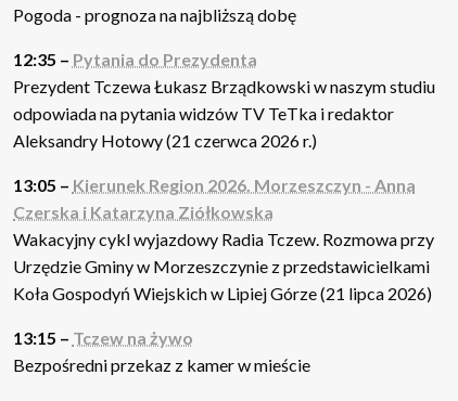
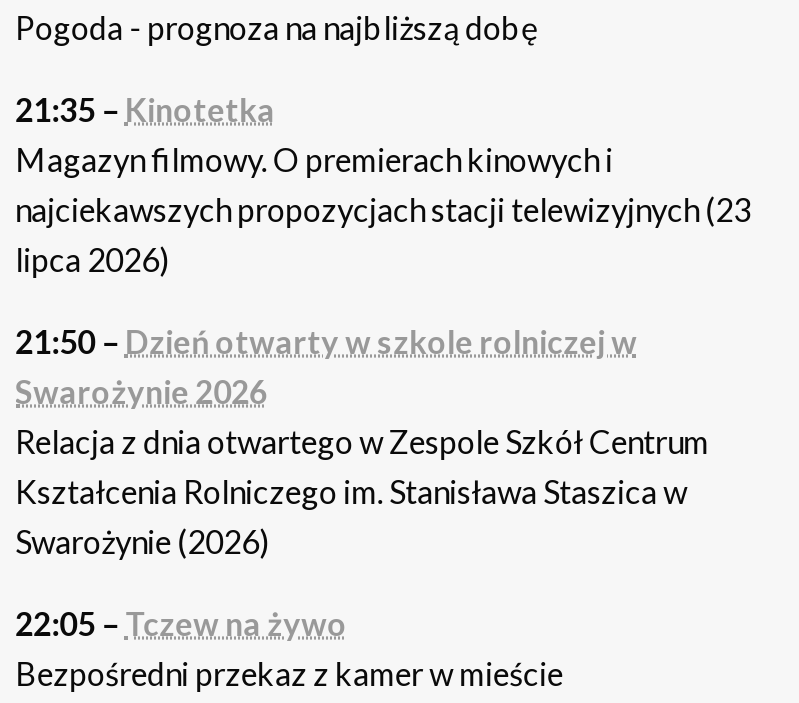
[13,49,435,151] 12:35 – Pytania do Prezydenta | Prezydent Tczewa Łukasz Brządkowski w naszym studiu | odpowiada na pytania widzów TV TeTka i redaktor | Aleksandry Hotowy (21 czerwca 2026 r.) -> [15,91,751,279] 21:35 – Kinotetka | Magazyn filmowy. O premierach kinowych i | najciekawszych propozycjach stacji telewizyjnych (23 | lipca 2026)
[13,175,434,304] 13:05 – Kierunek Region 2026. Morzeszczyn - Anna | Czerska i Katarzyna Ziółkowska | Wakacyjny cykl wyjazdowy Radia Tczew. Rozmowa przy | Urzędzie Gminy w Morzeszczynie z przedstawicielkami | Koła Gospodyń Wiejskich w Lipiej Górze (21 lipca 2026) -> [15,323,709,561] 21:50 – Dzień otwarty w szkole rolniczej w | Swarożynie 2026 | Relacja z dnia otwartego w Zespole Szkół Centrum | Kształcenia Rolniczego im. Stanisława Staszica w | Swarożynie (2026)
[13,328,193,348] 13:15 – Tczew na żywo -> [15,605,347,643] 22:05 – Tczew na żywo

